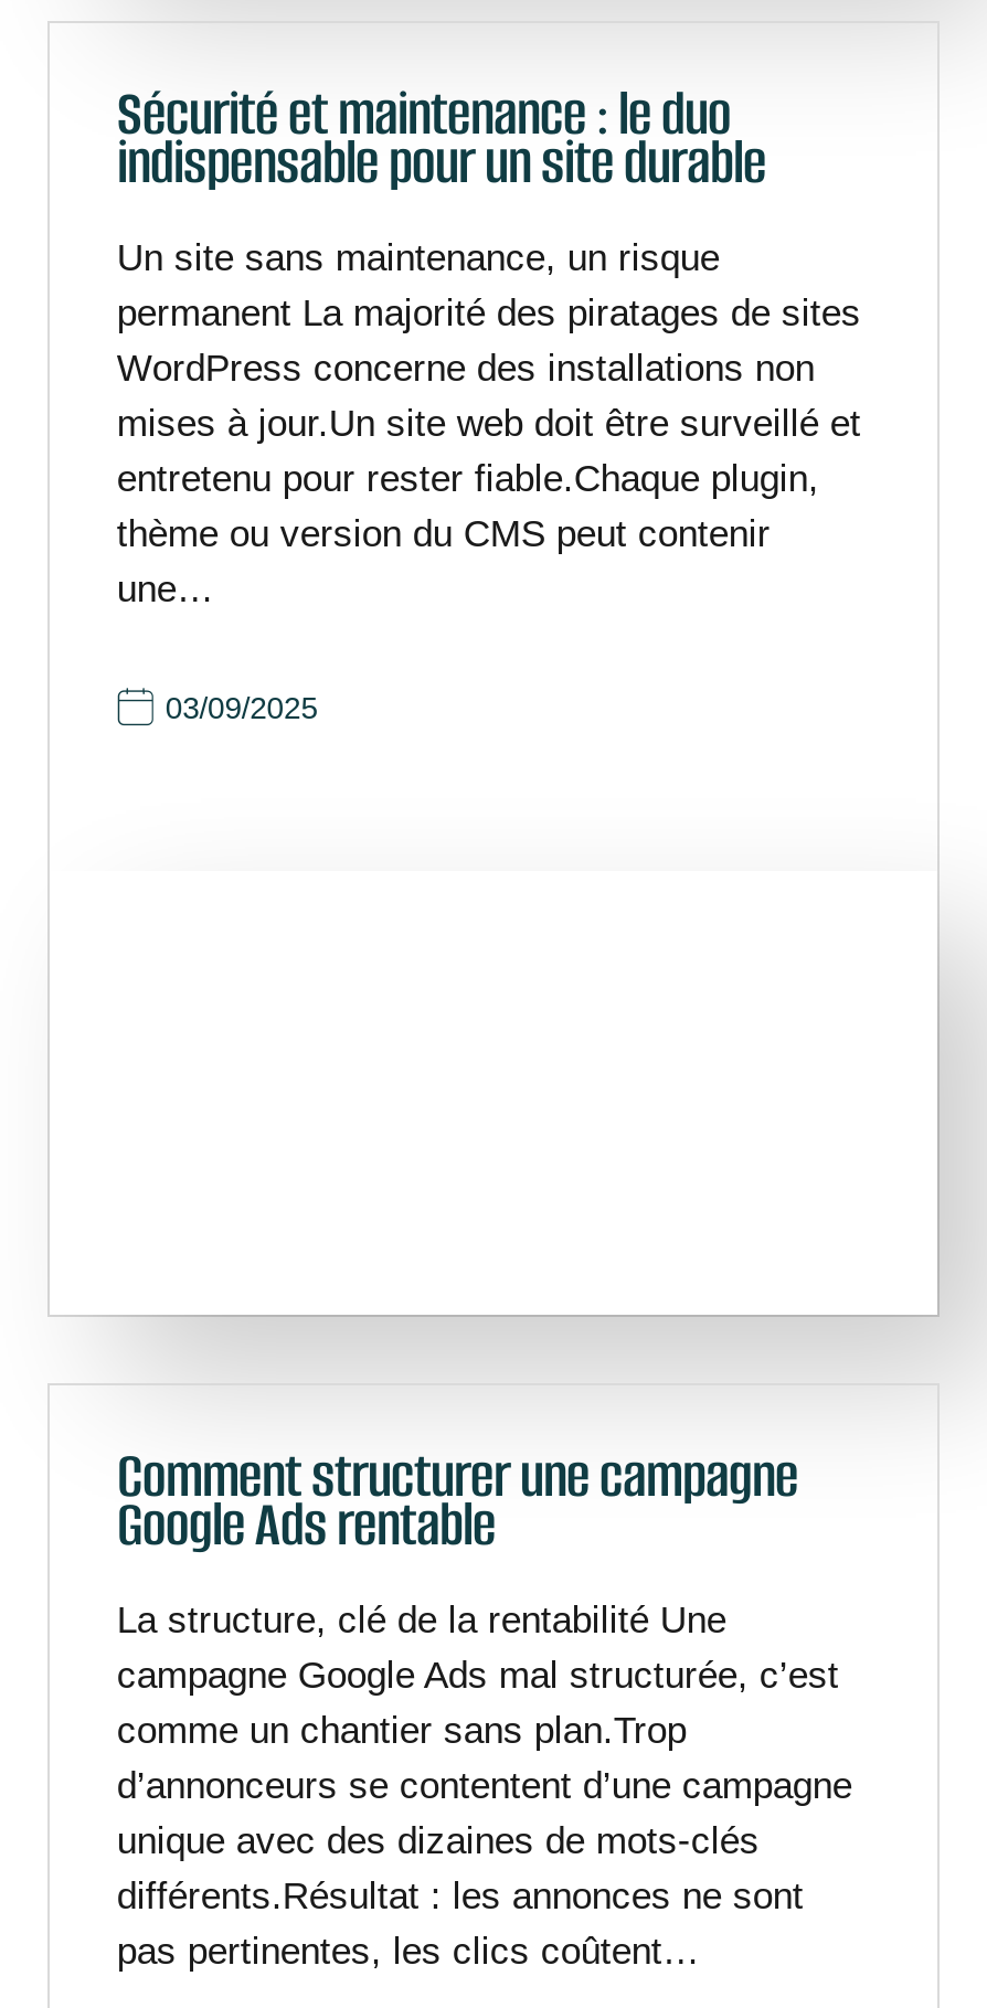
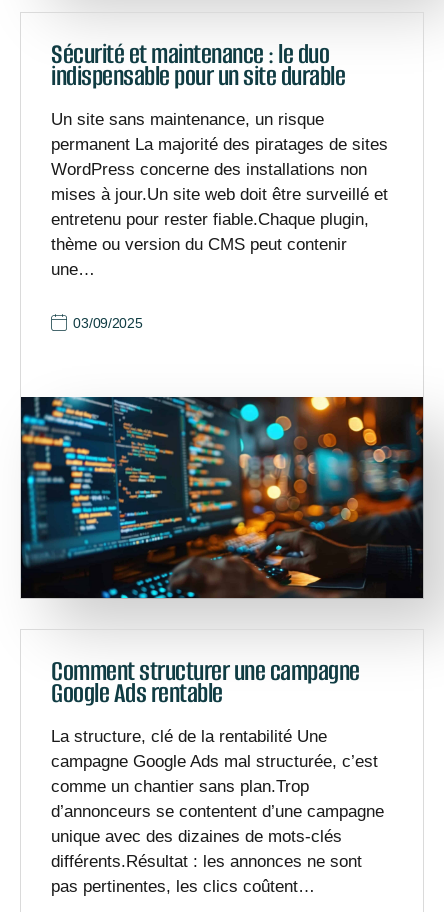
none -> [20,396,424,599] [image]

